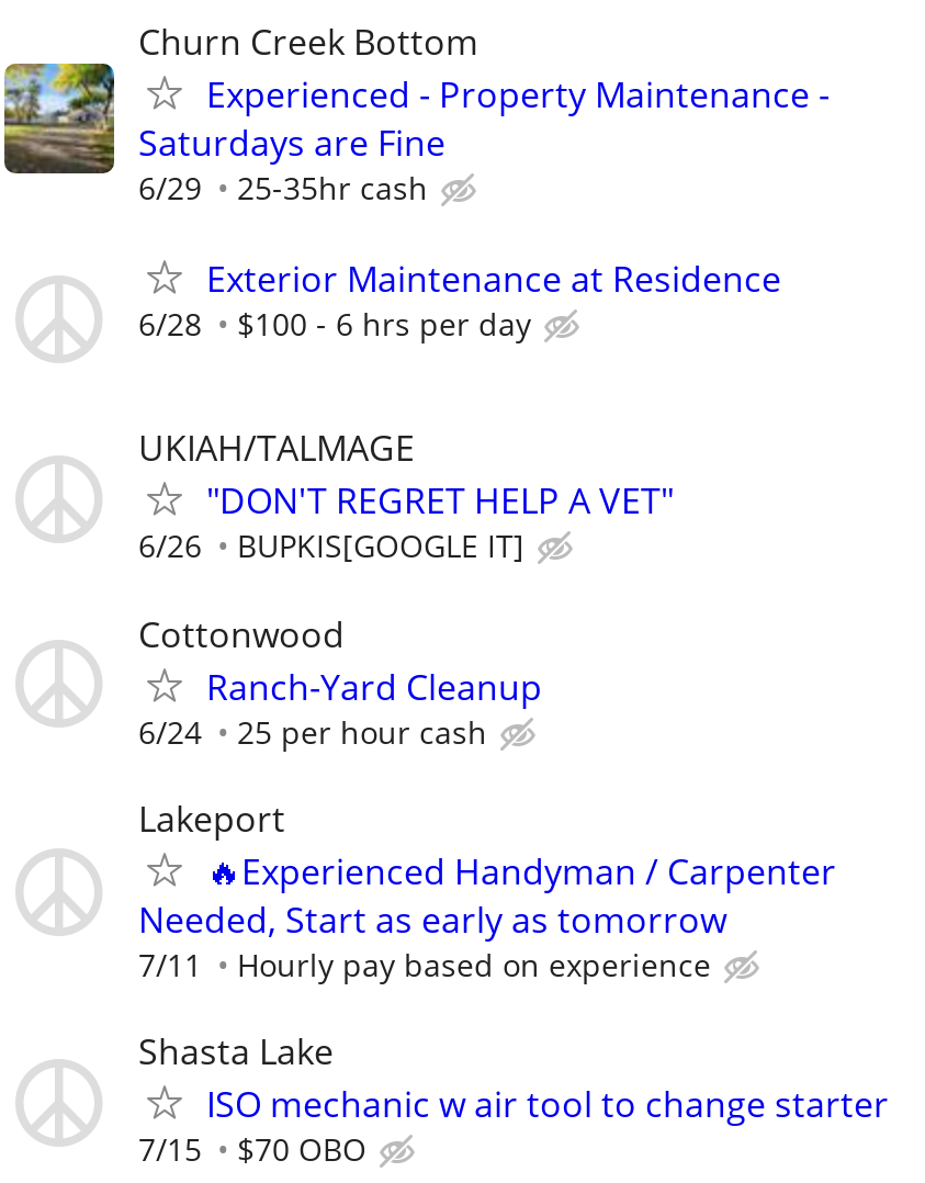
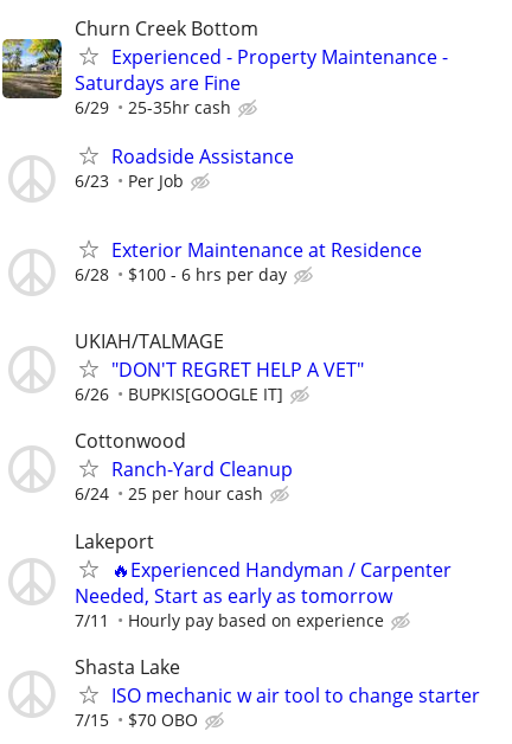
none -> [75,143,294,192] Roadside Assistance | 6/23 | Per Job

